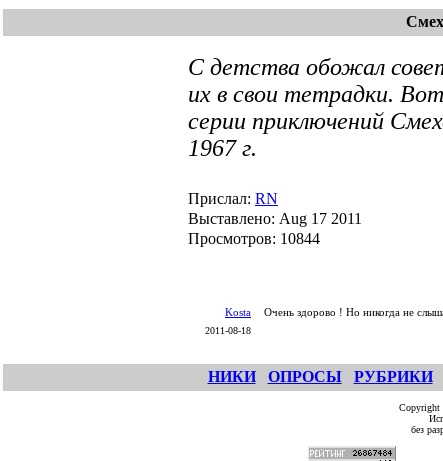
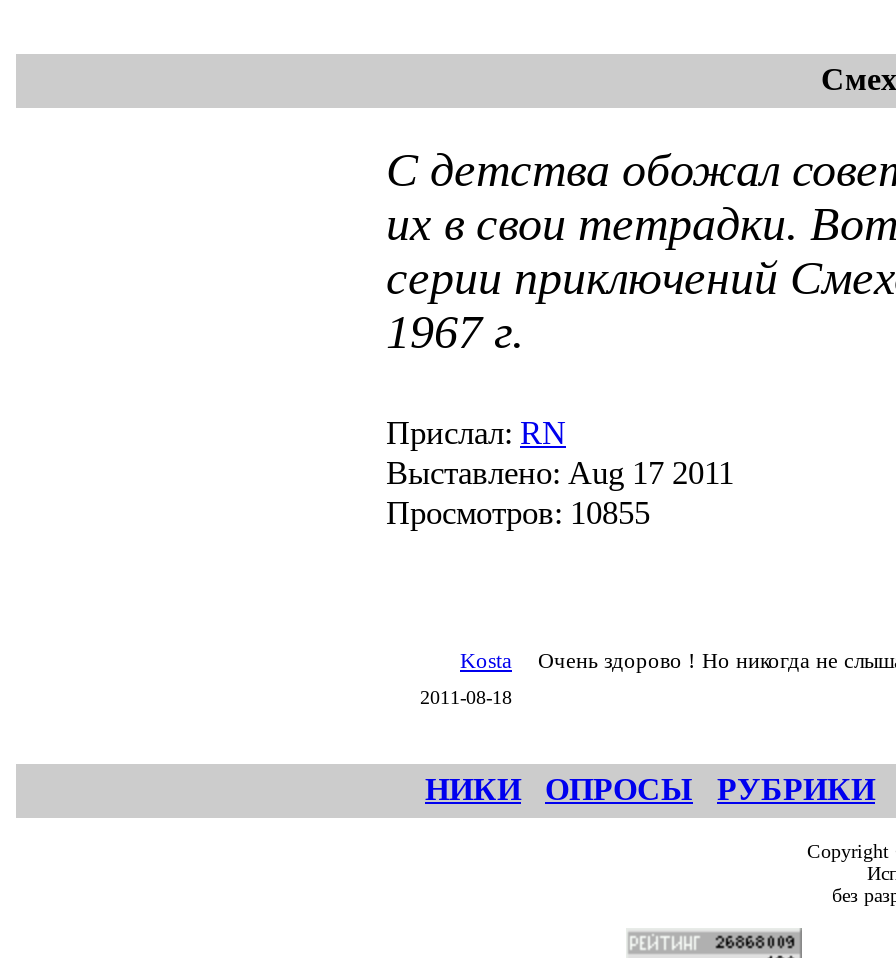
[188,229,320,248] Просмотров: 10844 -> [386,494,650,532] Просмотров: 10855

